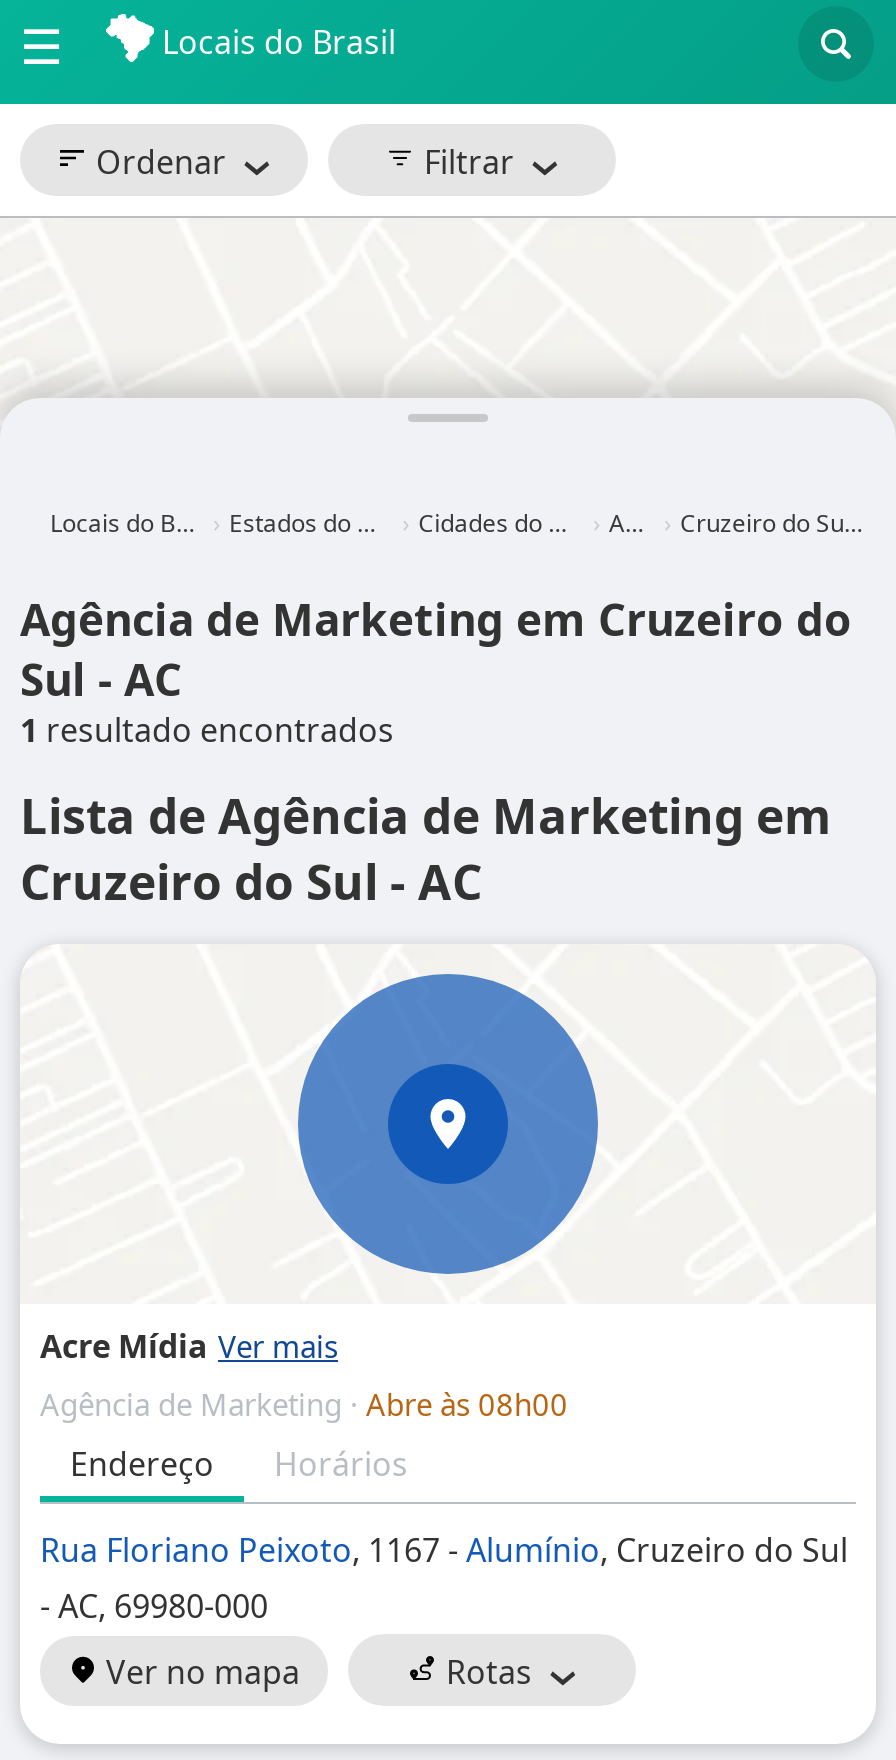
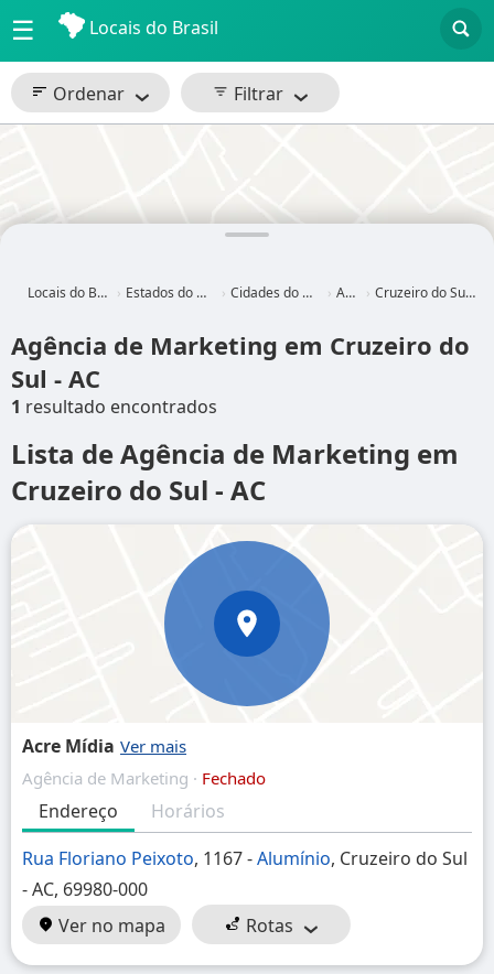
[40,1384,568,1424] Agência de Marketing · Abre às 08h00 -> [22,767,266,789] Agência de Marketing · Fechado

